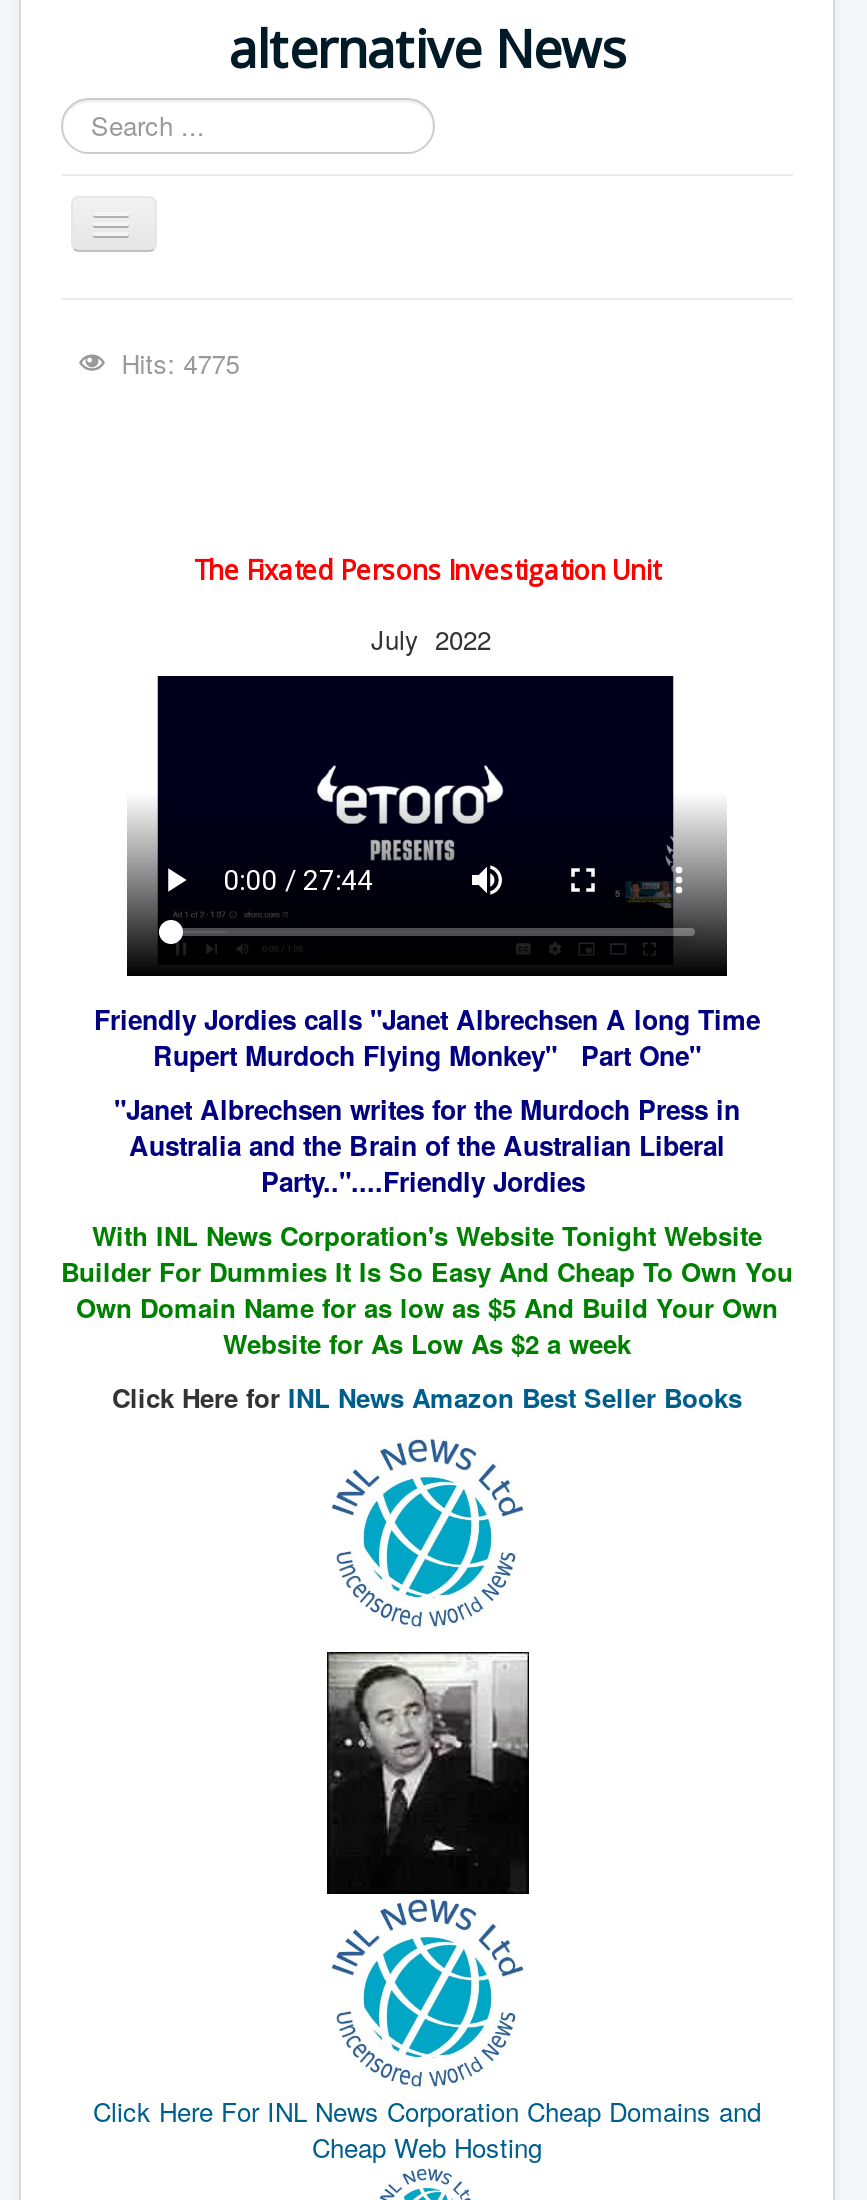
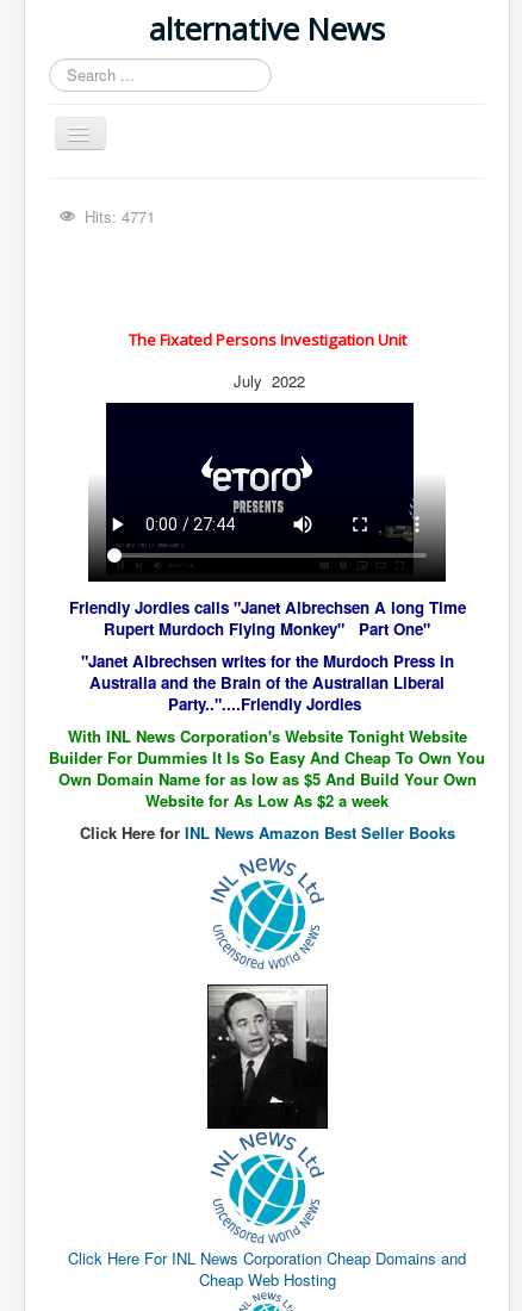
[121,344,239,382] Hits: 4775 -> [85,205,155,228] Hits: 4771

